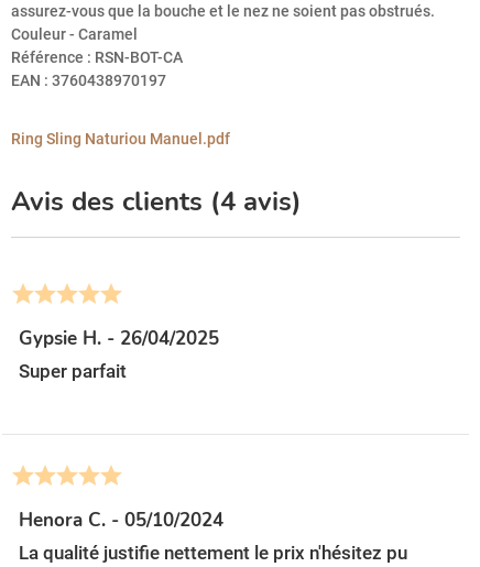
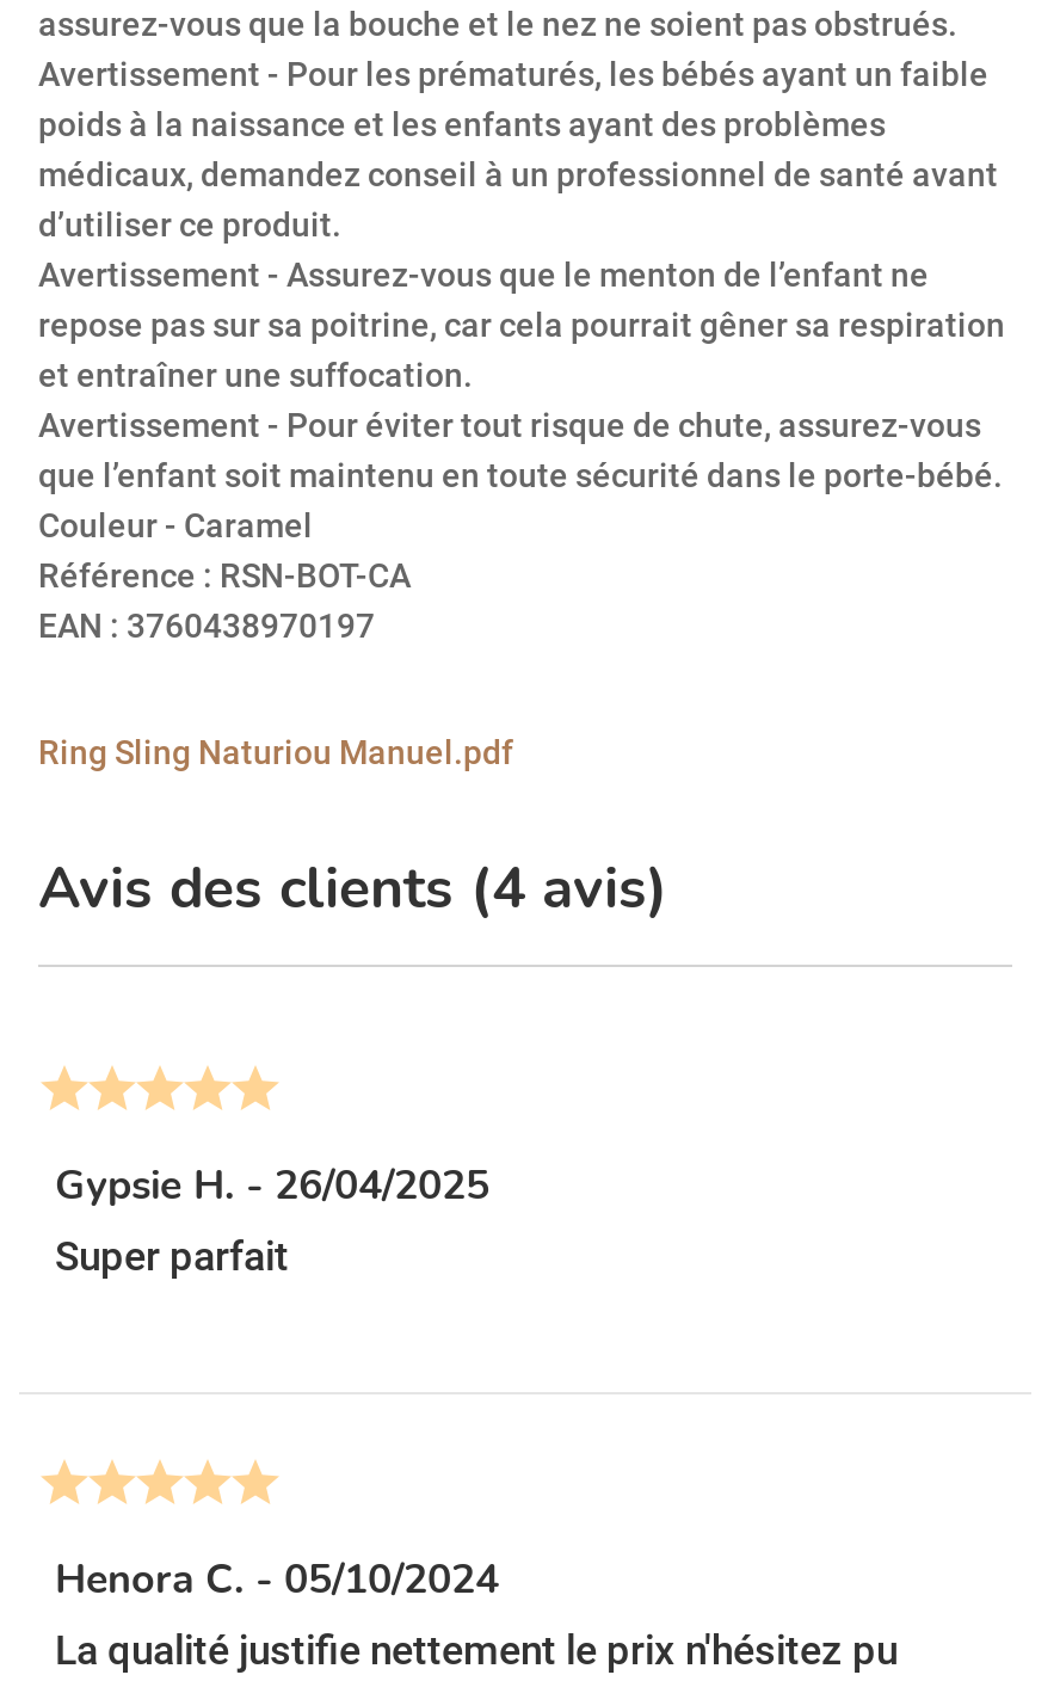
none -> [38,55,1005,495] Avertissement - Pour les prématurés, les bébés ayant un faible | poids à la naissance et les enfants ayant des problèmes | médicaux, demandez conseil à un professionnel de santé avant | d’utiliser ce produit. | Avertissement - Assurez-vous que le menton de l’enfant ne | repose pas sur sa poitrine, car cela pourrait gêner sa respiration | et entraîner une suffocation. | Avertissement - Pour éviter tout risque de chute, assurez-vous | que l’enfant soit maintenu en toute sécurité dans le porte-bébé.

